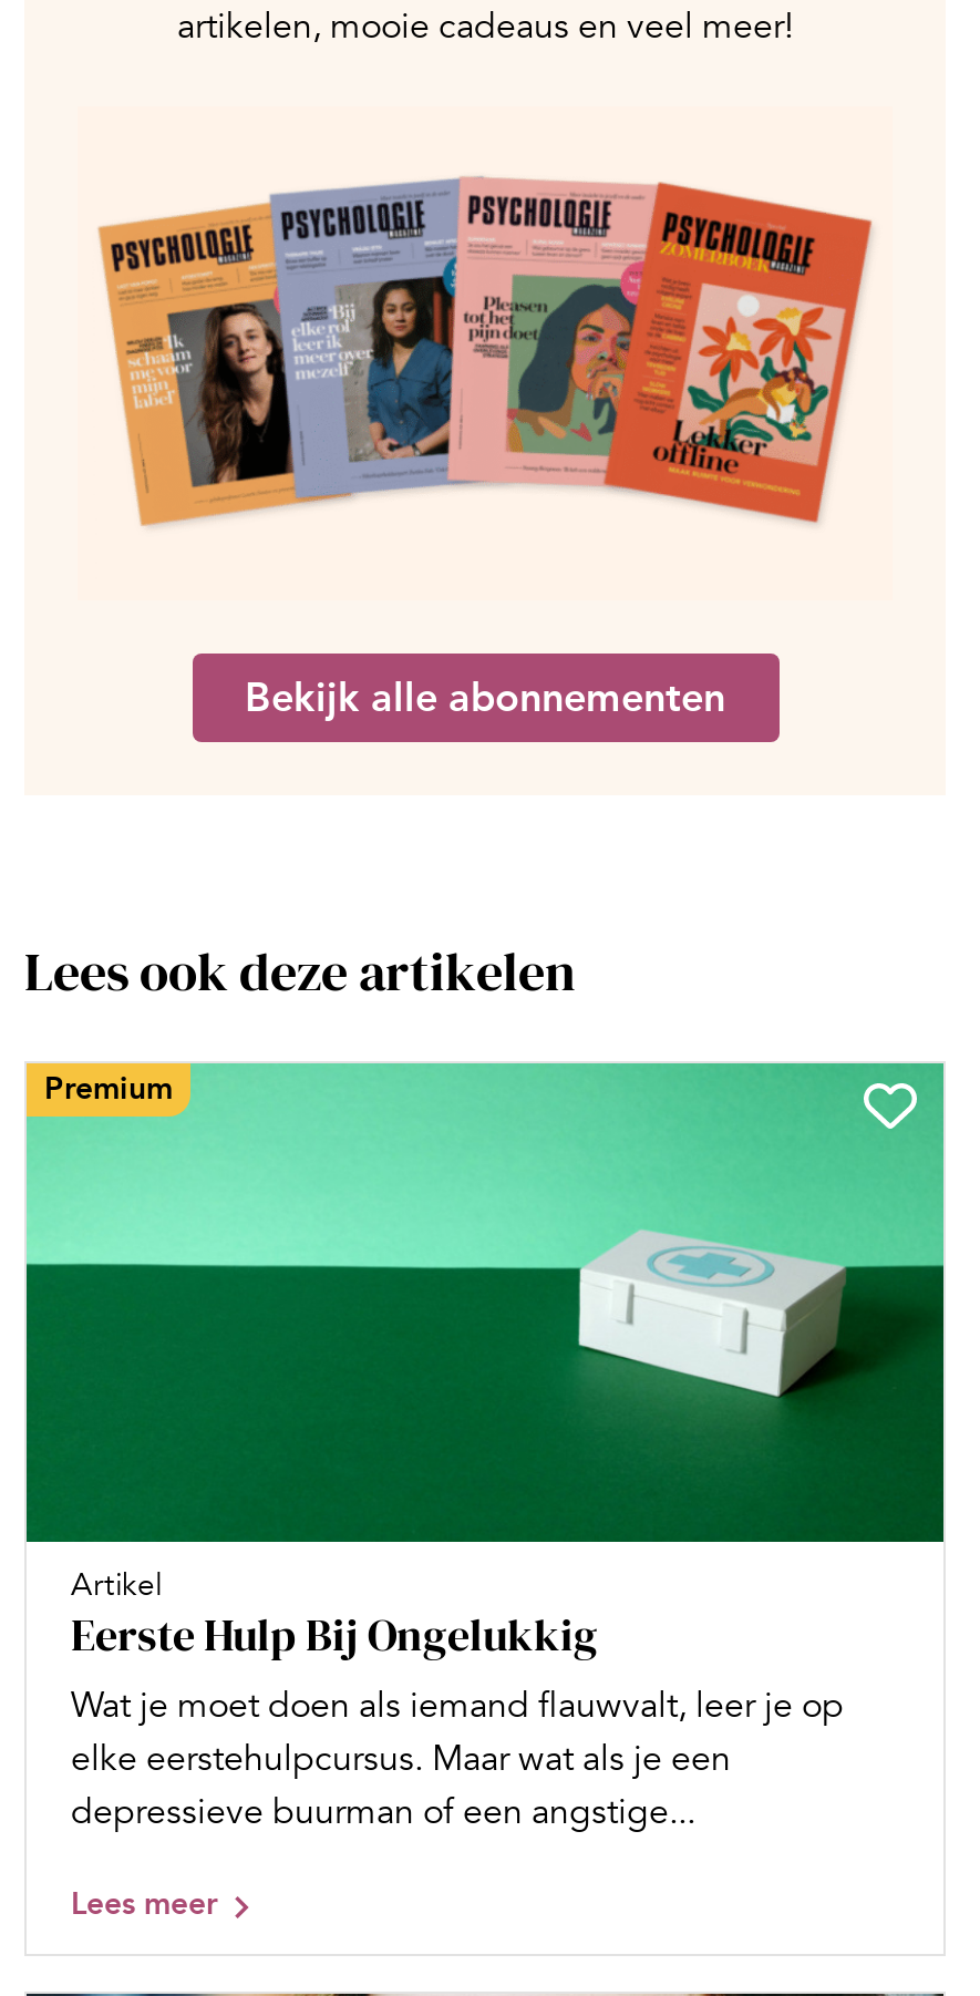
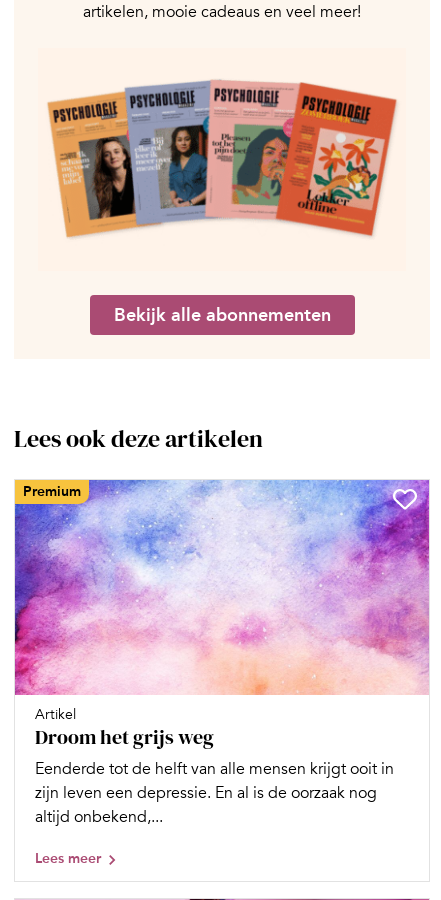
[24,1061,946,1835] [image] | Eerste Hulp Bij Ongelukkig | Wat je moet doen als iemand flauwvalt, leer je op | elke eerstehulpcursus. Maar wat als je een | depressieve buurman of een angstige... -> [14,479,430,827] [image] | Droom het grijs weg | Eenderde tot de helft van alle mensen krijgt ooit in | zijn leven een depressie. En al is de oorzaak nog | altijd onbekend,...

